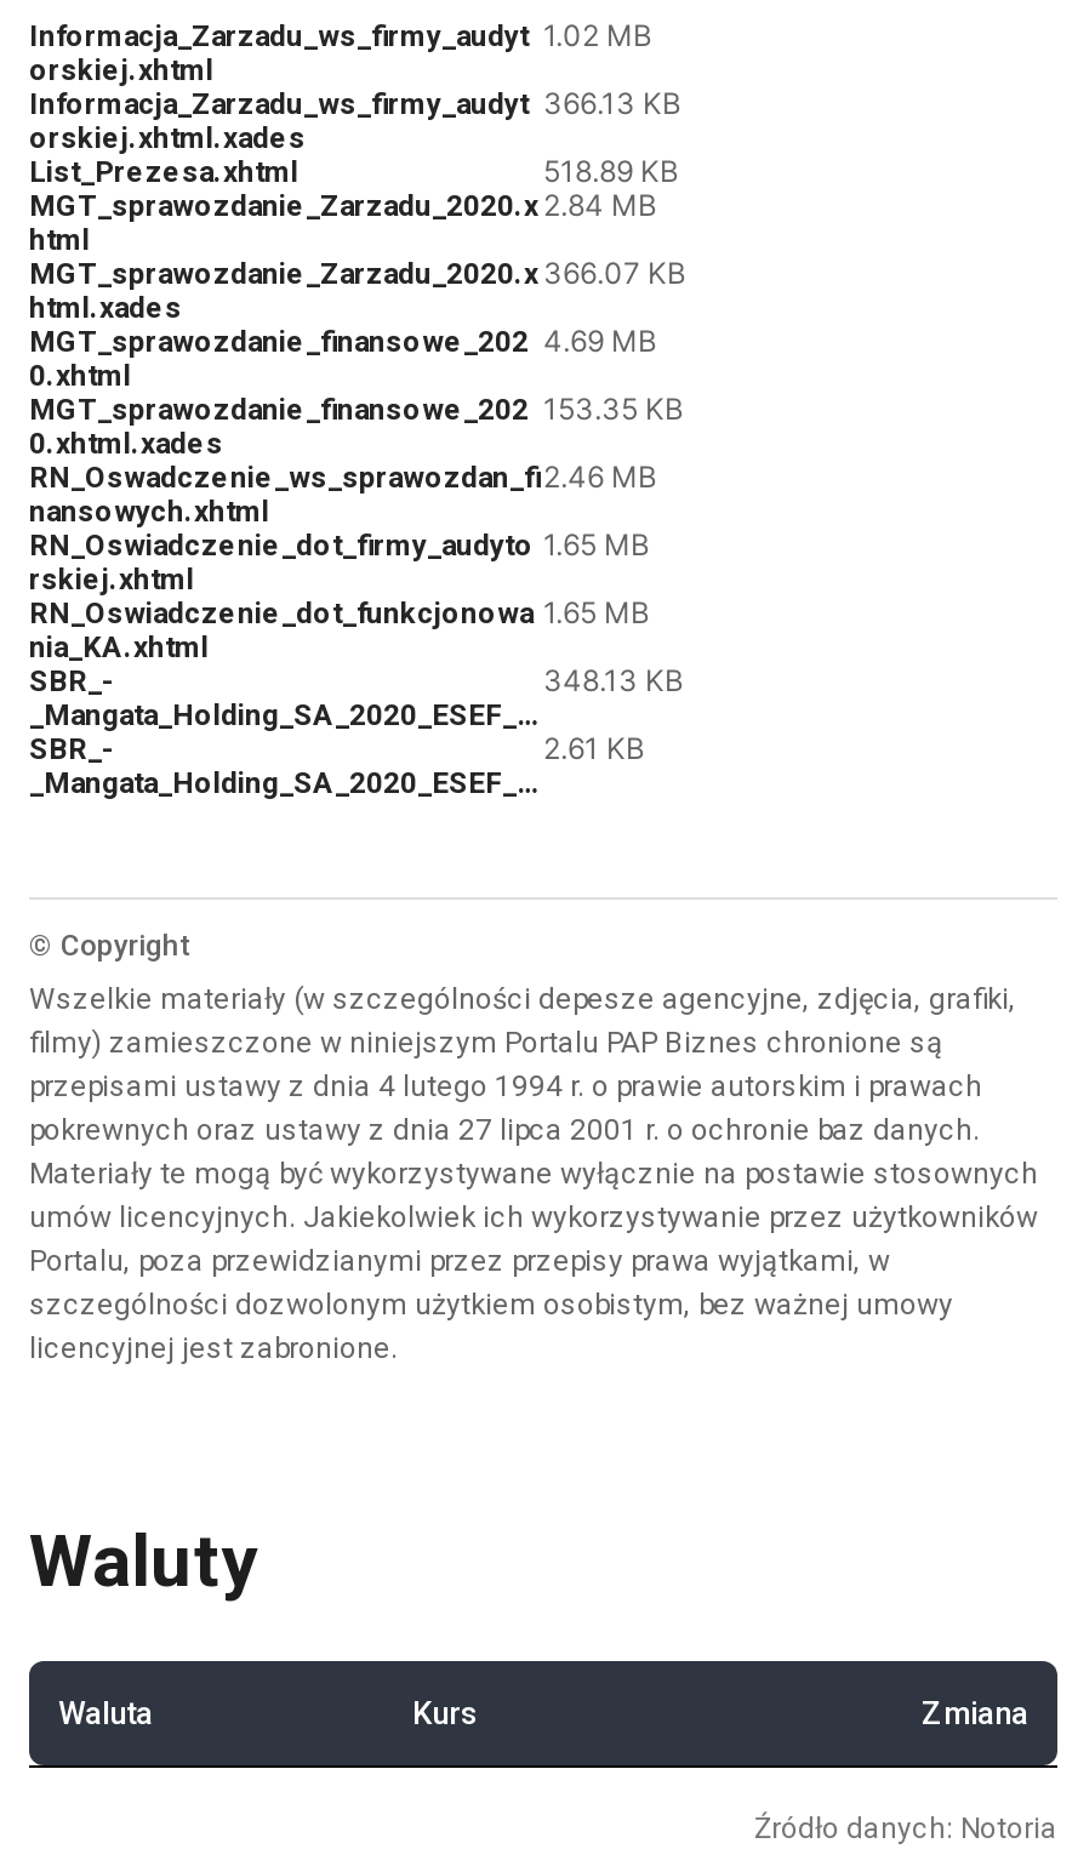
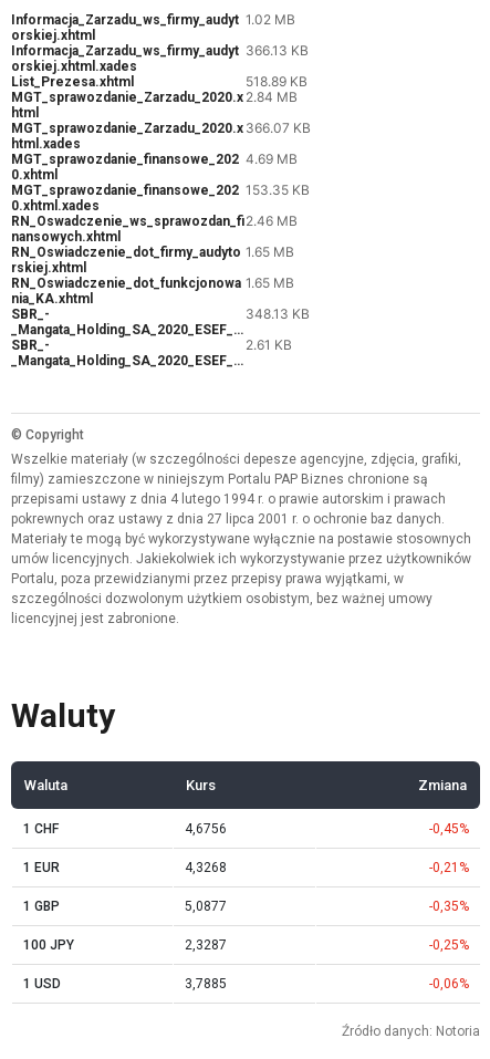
none -> [23,821,469,991] 1 CHF | 4,6756 | -0,45% | 1 EUR | 4,3268 | -0,21% | 1 GBP | 5,0877 | -0,35% | 100 JPY | 2,3287 | -0,25% | 1 USD | 3,7885 | -0,06%

